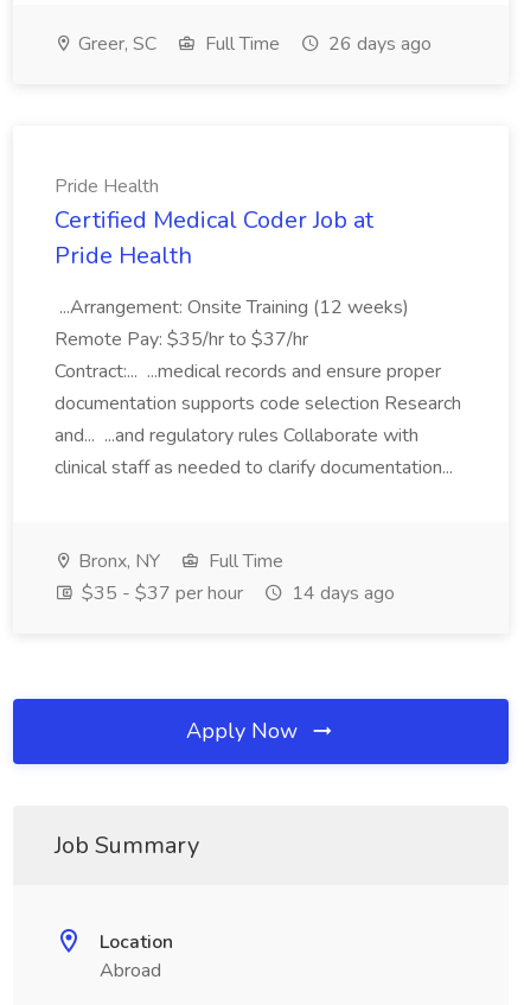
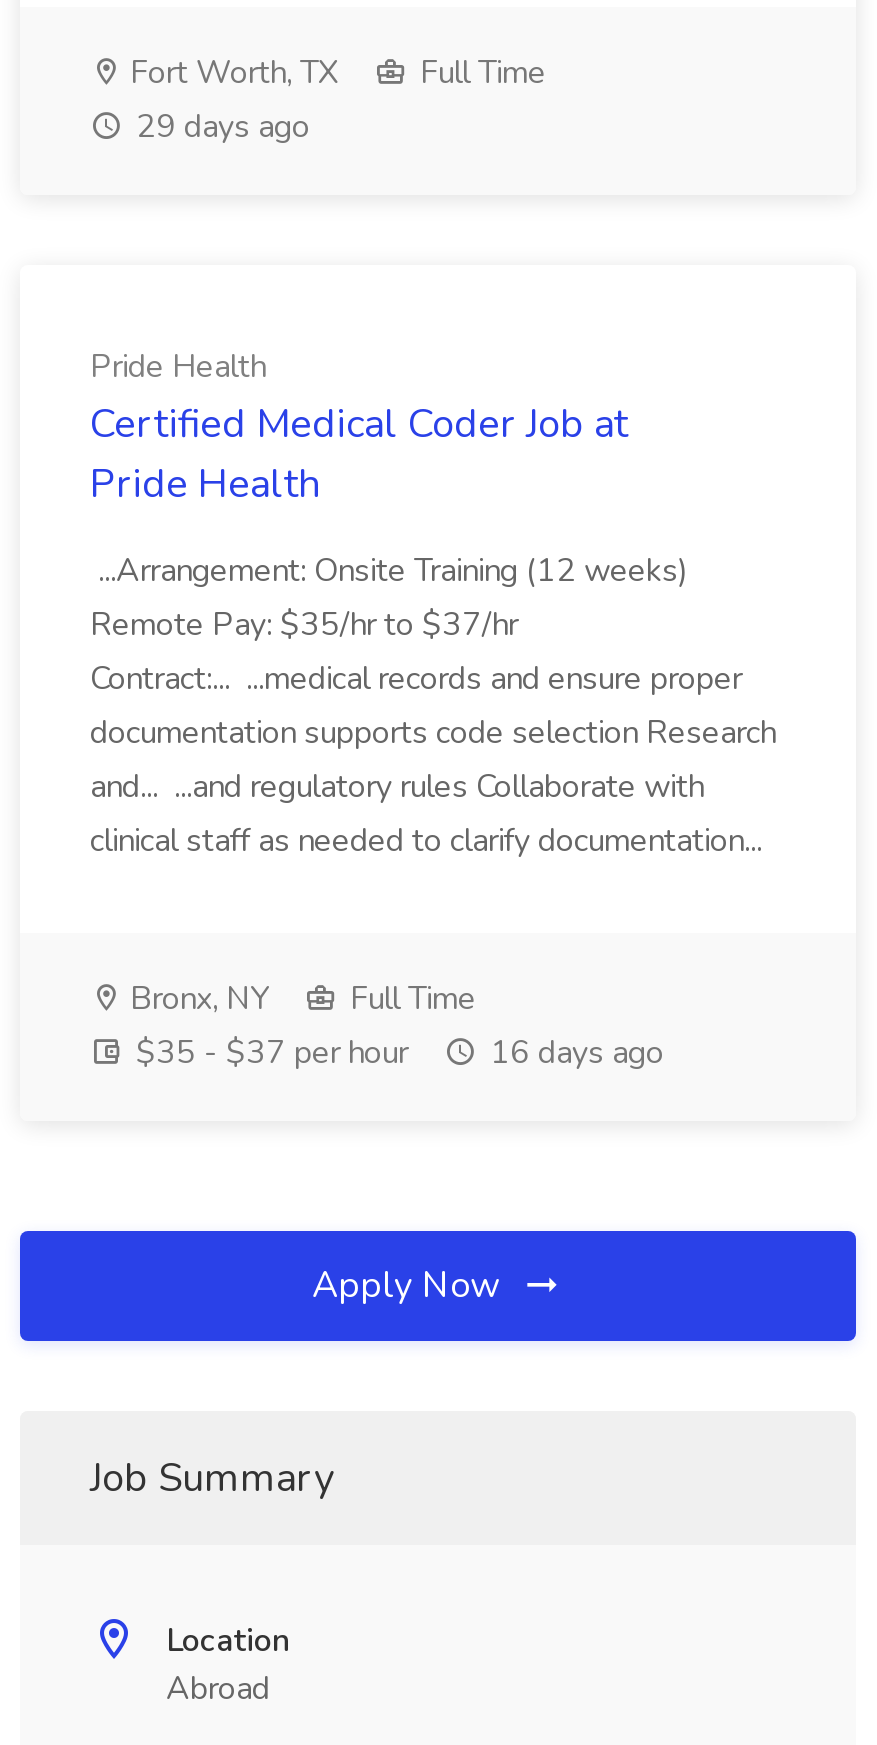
[74,31,156,57] Greer, SC -> [122,51,338,95] Fort Worth, TX
[324,31,432,57] 26 days ago -> [128,105,310,149] 29 days ago
[77,580,395,606] $35 - $37 per hour 14 days ago -> [128,1031,664,1075] $35 - $37 per hour 16 days ago

